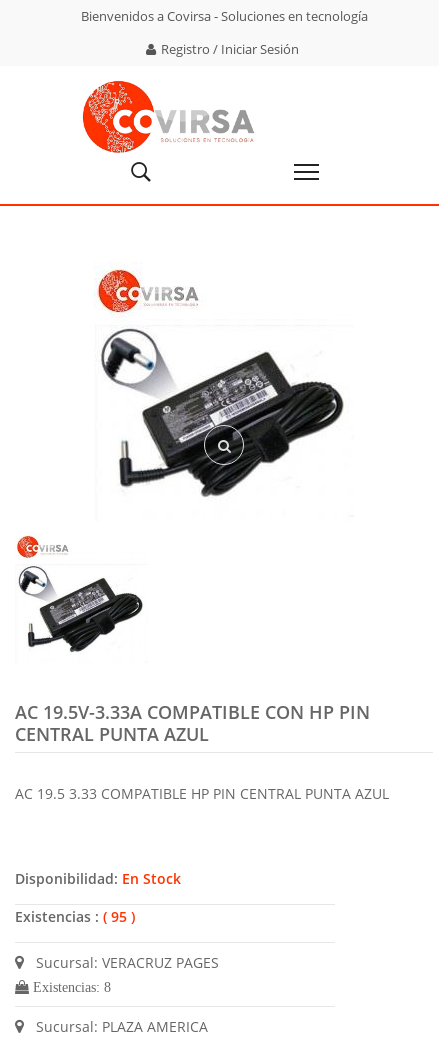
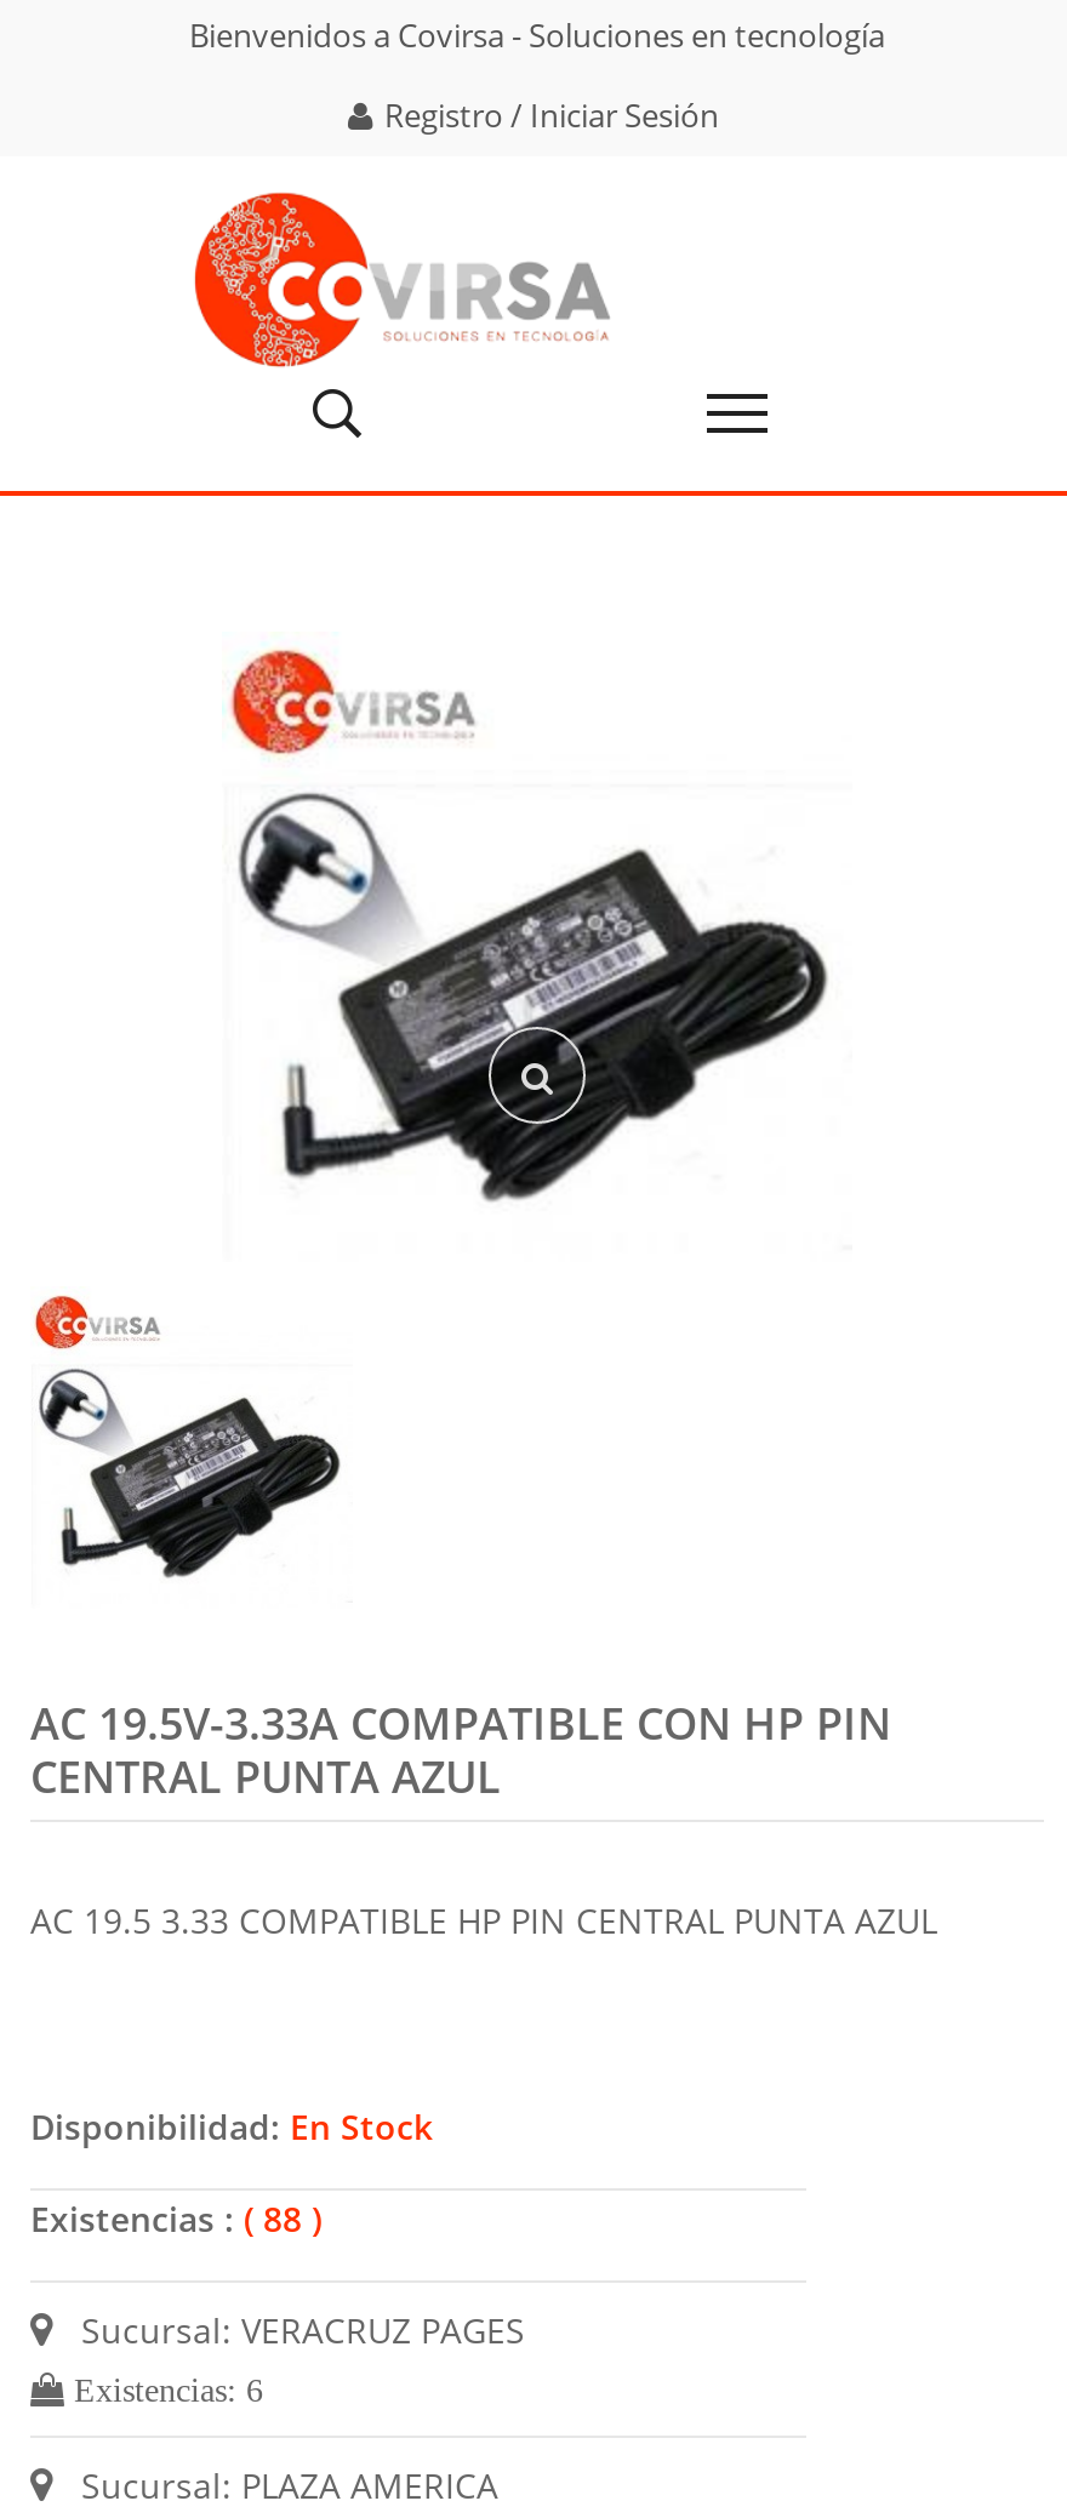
[15,907,135,926] Existencias : ( 95 ) -> [30,2195,321,2241] Existencias : ( 88 )
[29,980,111,994] Existencias: 8 -> [64,2372,263,2406] Existencias: 6

